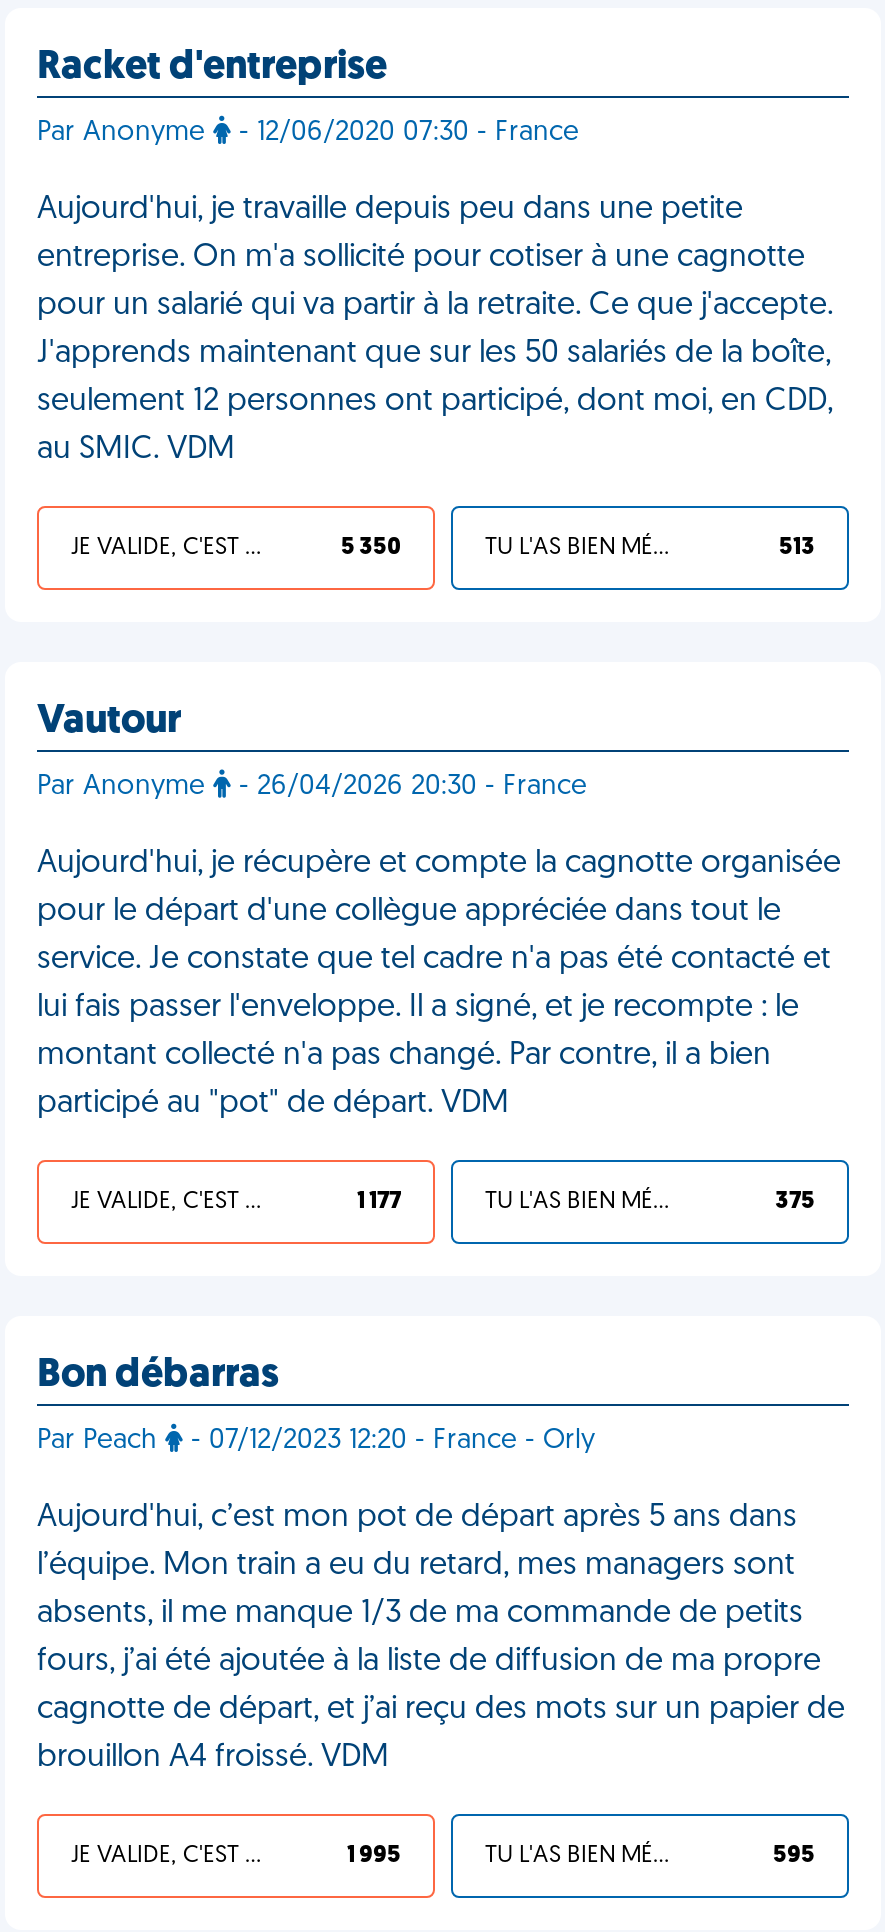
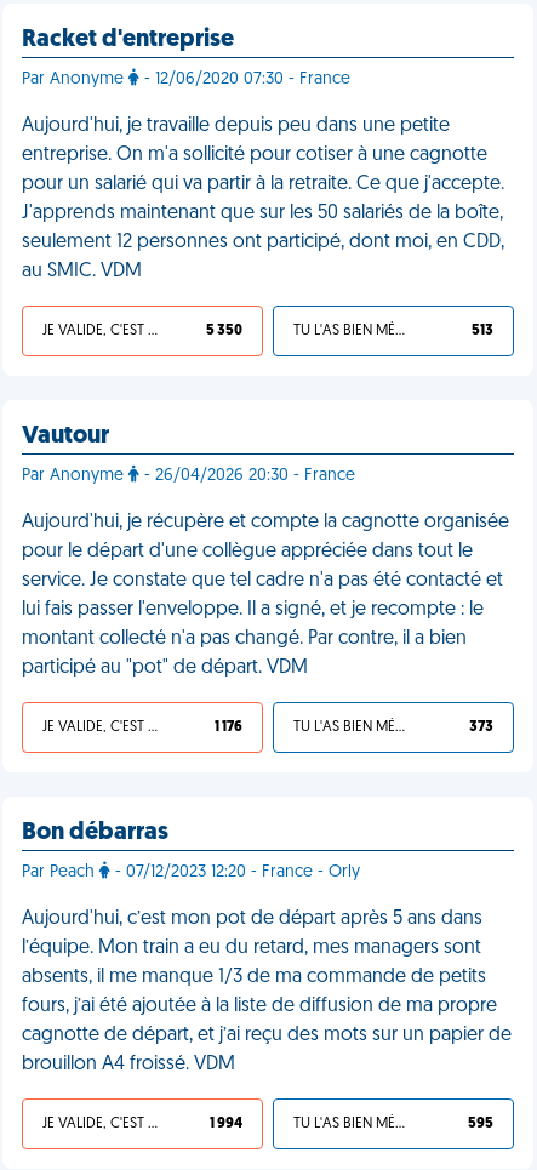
[357,1190,401,1214] 1 177 -> [215,720,242,735] 1 176
[775,1190,815,1214] 375 -> [469,720,493,735] 373
[347,1844,401,1868] 1 995 -> [210,1117,242,1131] 1 994

